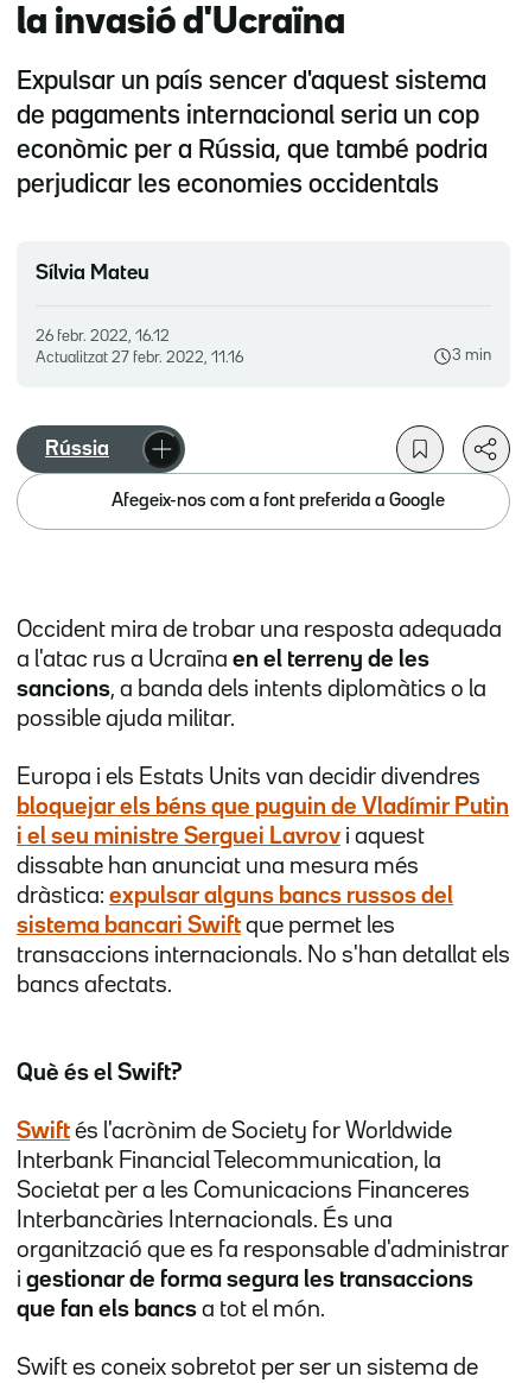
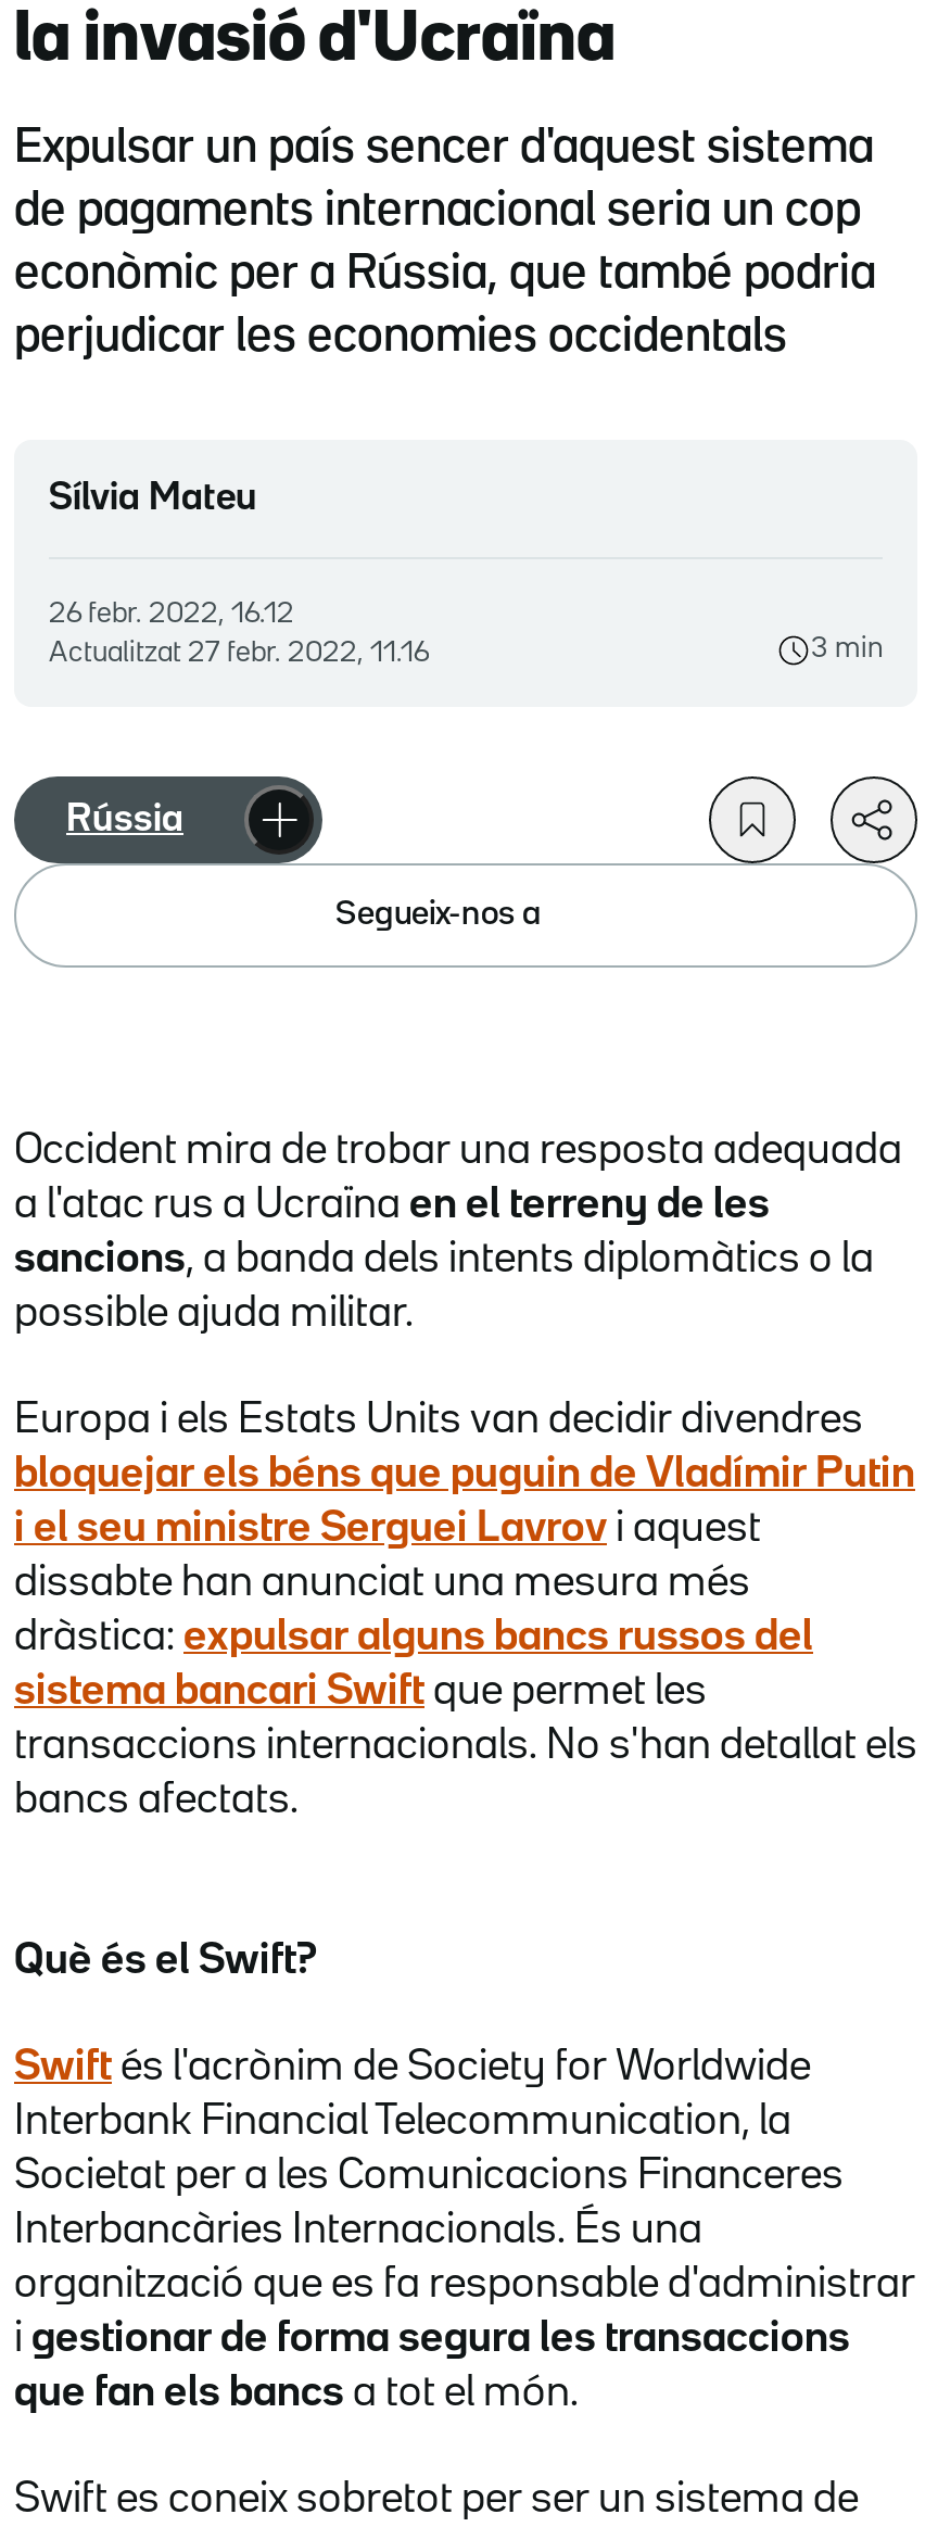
[112,493,445,509] Afegeix-nos com a font preferida a Google -> [335,899,542,930] Segueix-nos a

